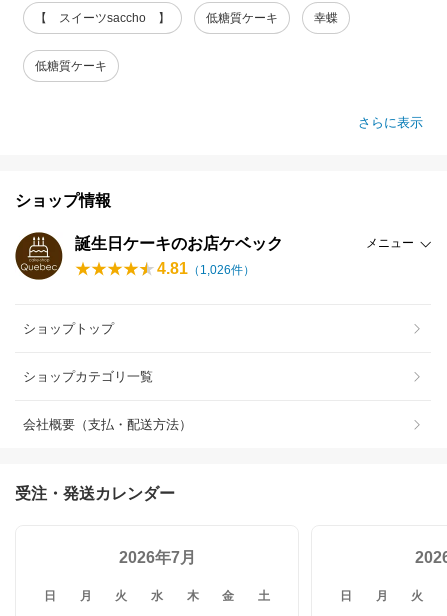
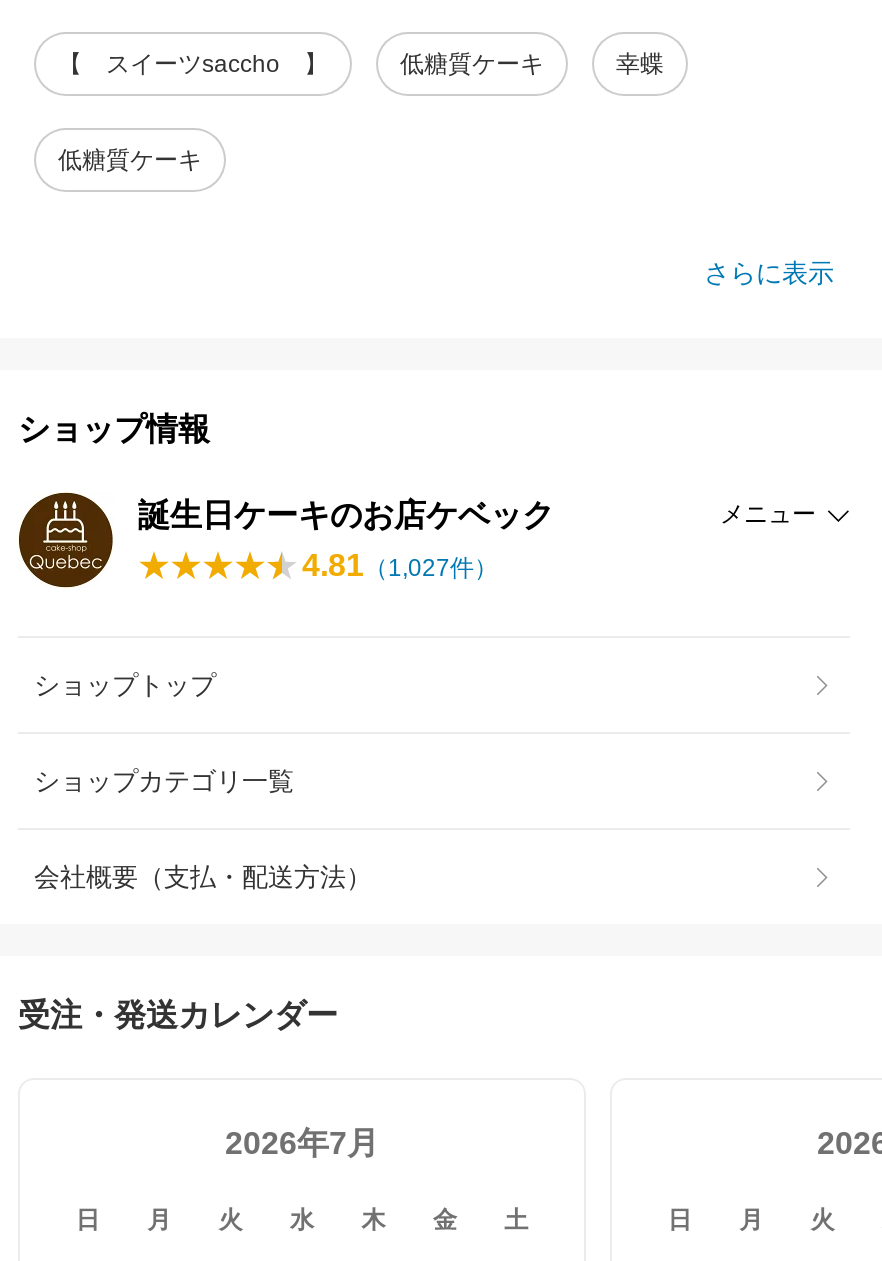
[157,260,255,277] 4.81（1,026件） -> [302,548,498,582] 4.81（1,027件）

